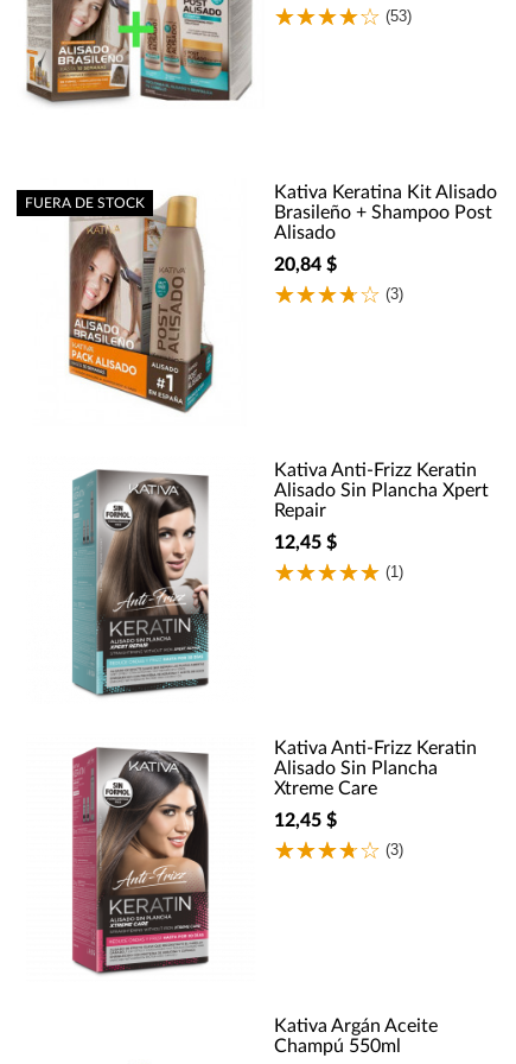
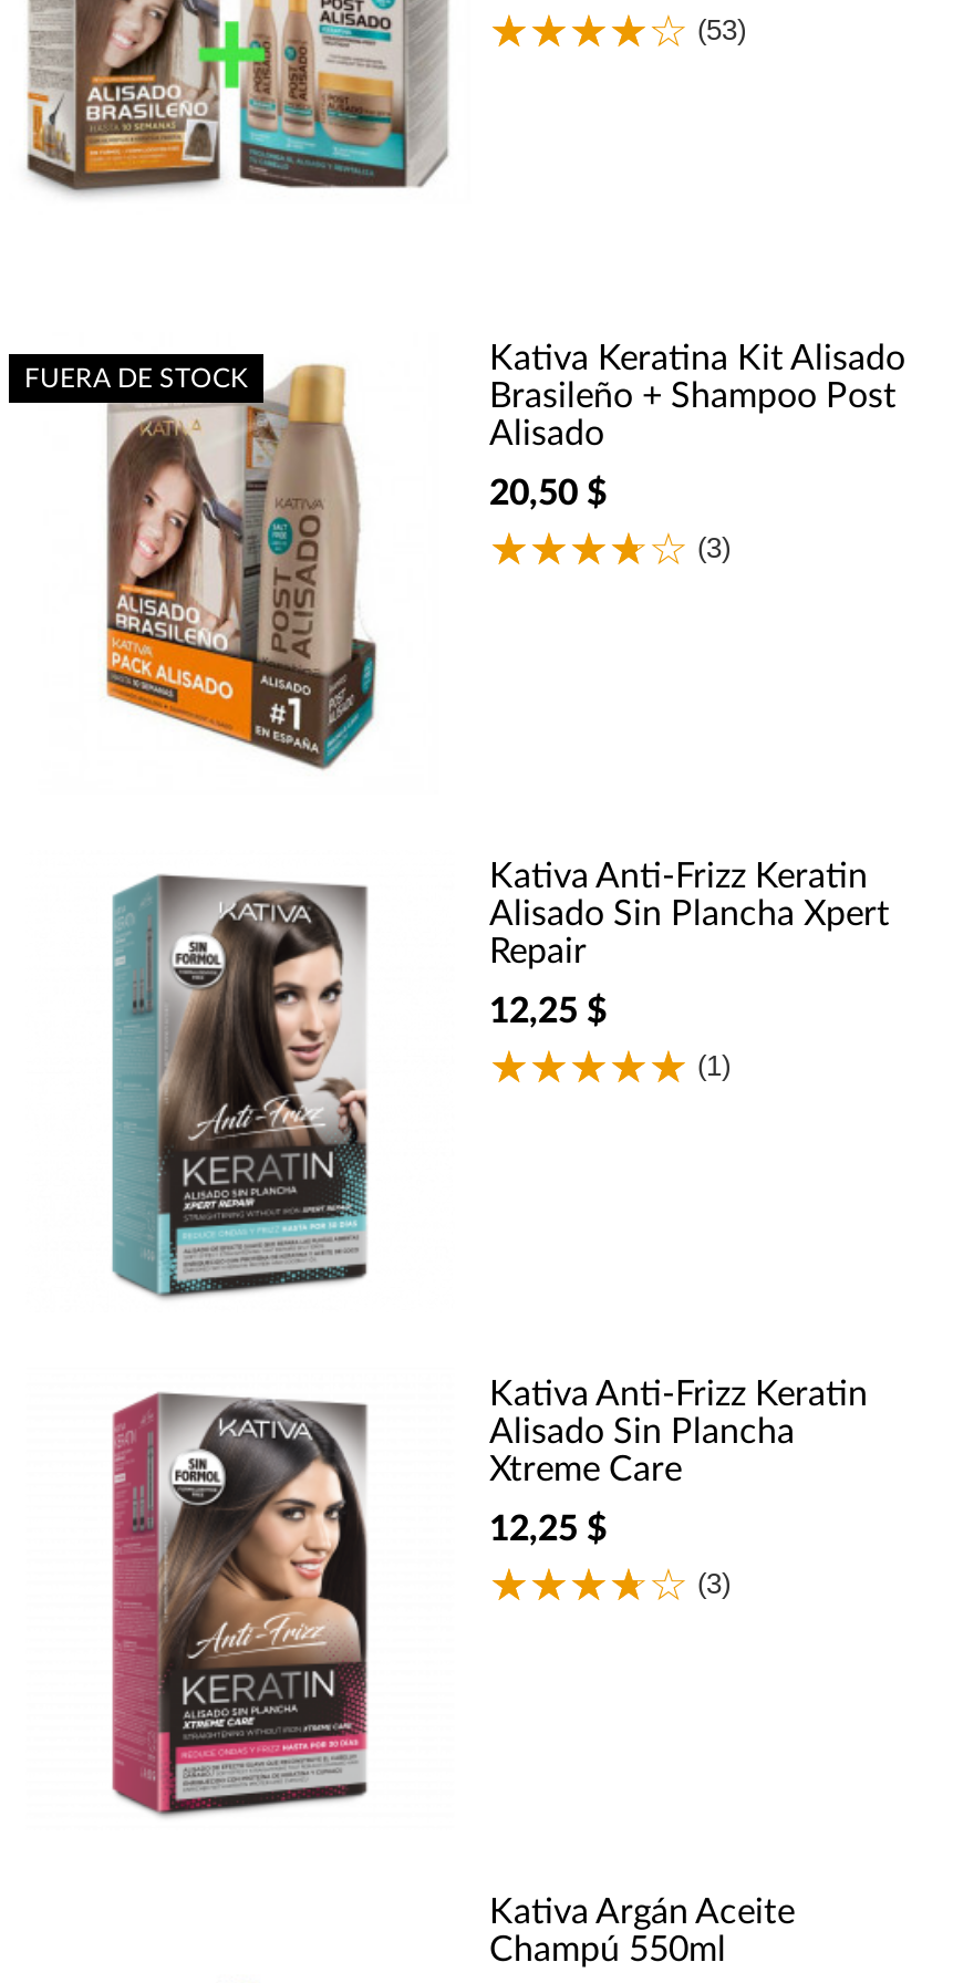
[274,255,337,274] 20,84 $ -> [489,476,607,511] 20,50 $
[274,533,337,552] 12,45 $ -> [489,994,607,1029] 12,25 $
[274,811,337,830] 12,45 $ -> [489,1512,607,1547] 12,25 $

